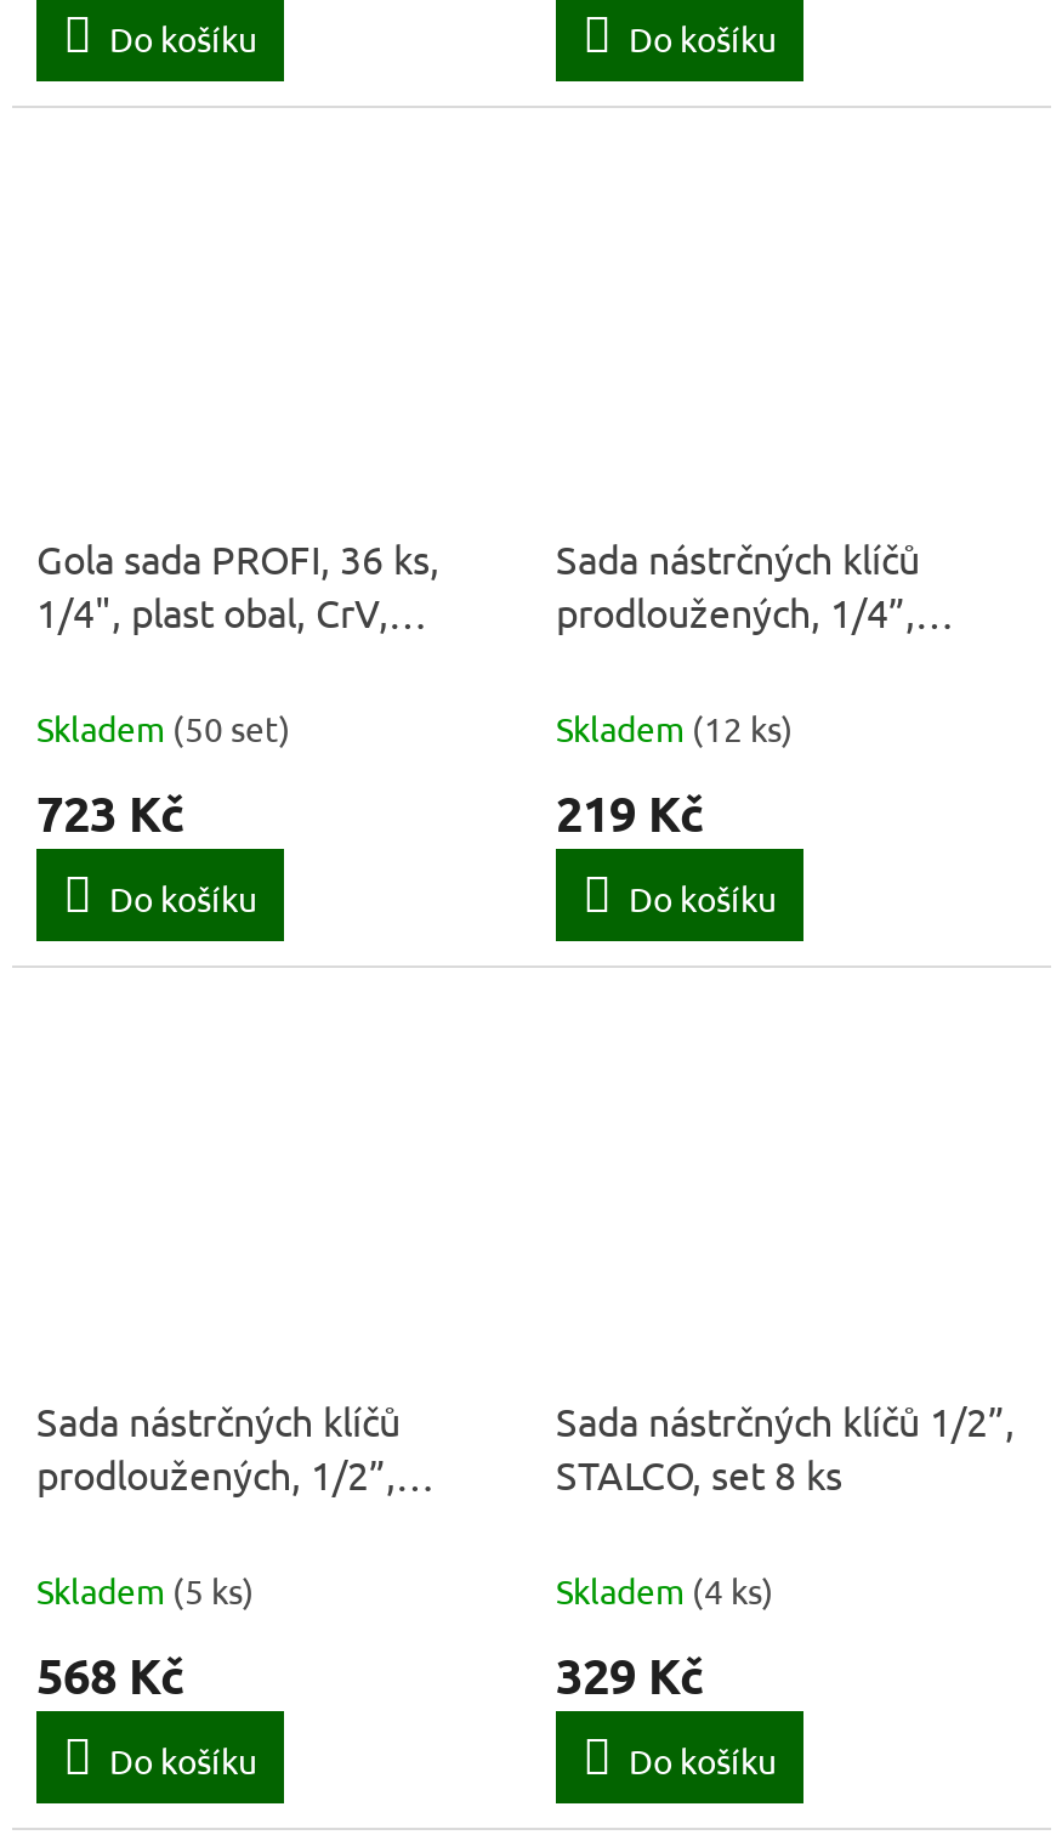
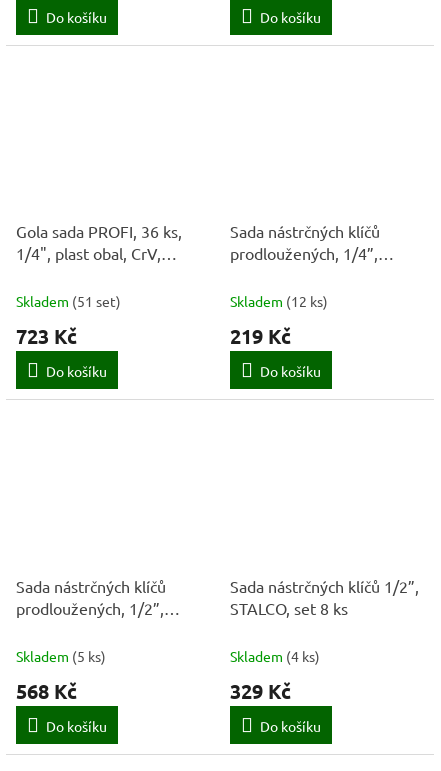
[36,707,291,750] Skladem (50 set) -> [16,292,121,310] Skladem (51 set)

